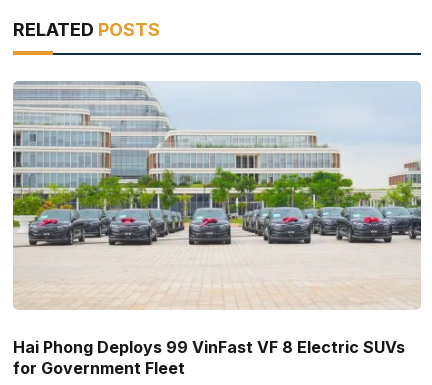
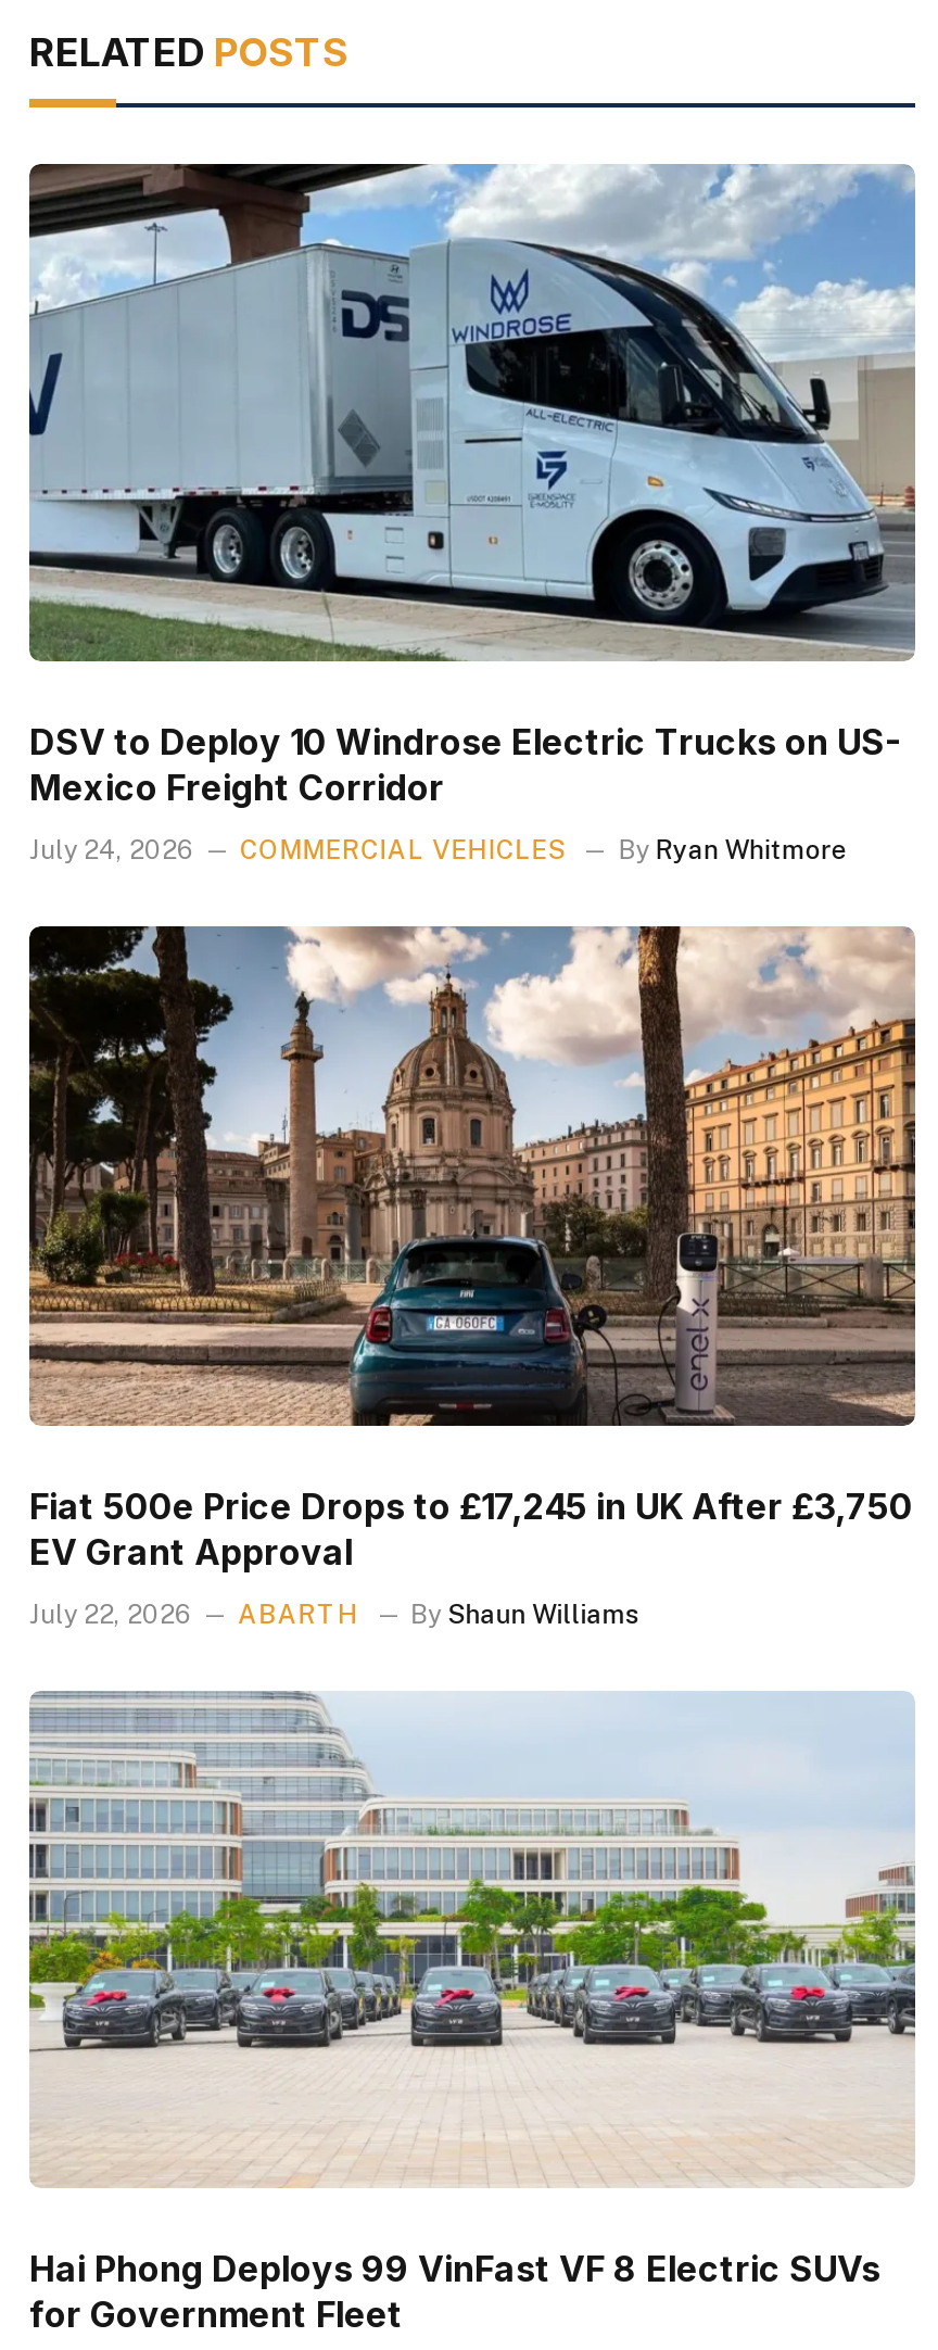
none -> [27,162,915,866] [image] | DSV to Deploy 10 Windrose Electric Trucks on US- | Mexico Freight Corridor | July 24, 2026 | COMMERCIAL VEHICLES | By Ryan Whitmore
none -> [27,924,917,1629] [image] | Fiat 500e Price Drops to £17,245 in UK After £3,750 | EV Grant Approval | July 22, 2026 | ABARTH | By Shaun Williams

